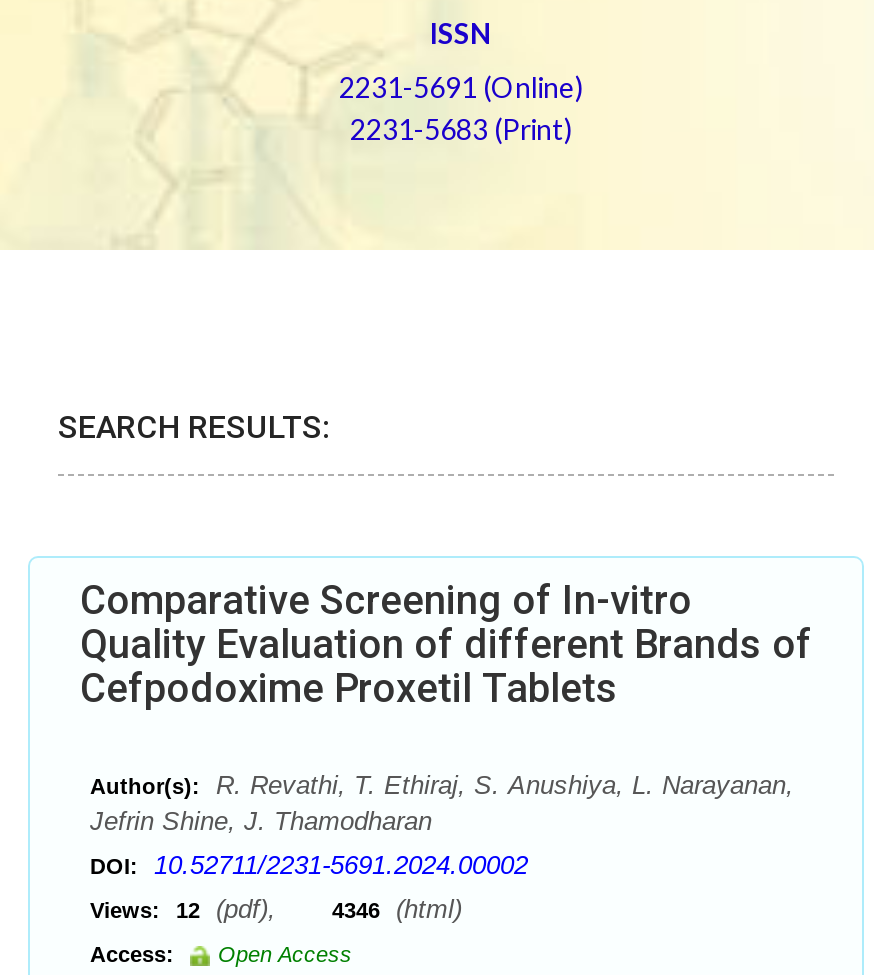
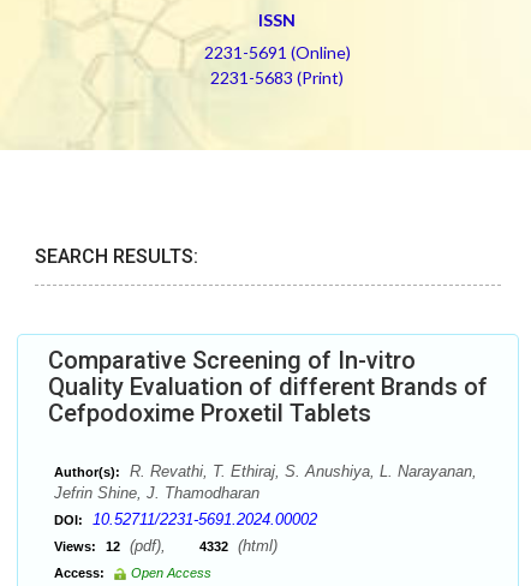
[90,894,462,924] Views: 12 (pdf), 4346 (html) -> [54,537,278,555] Views: 12 (pdf), 4332 (html)

